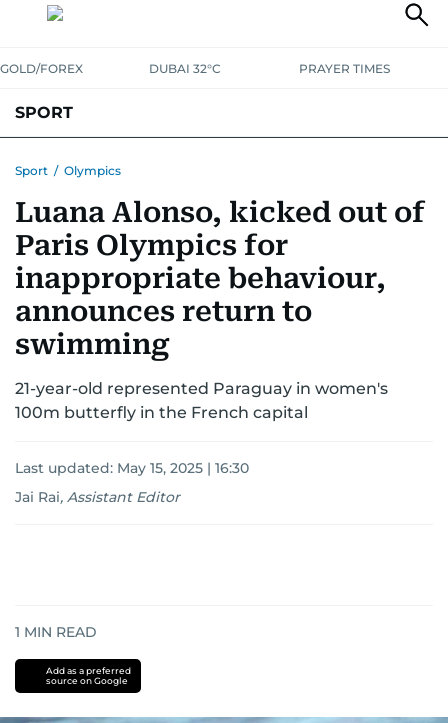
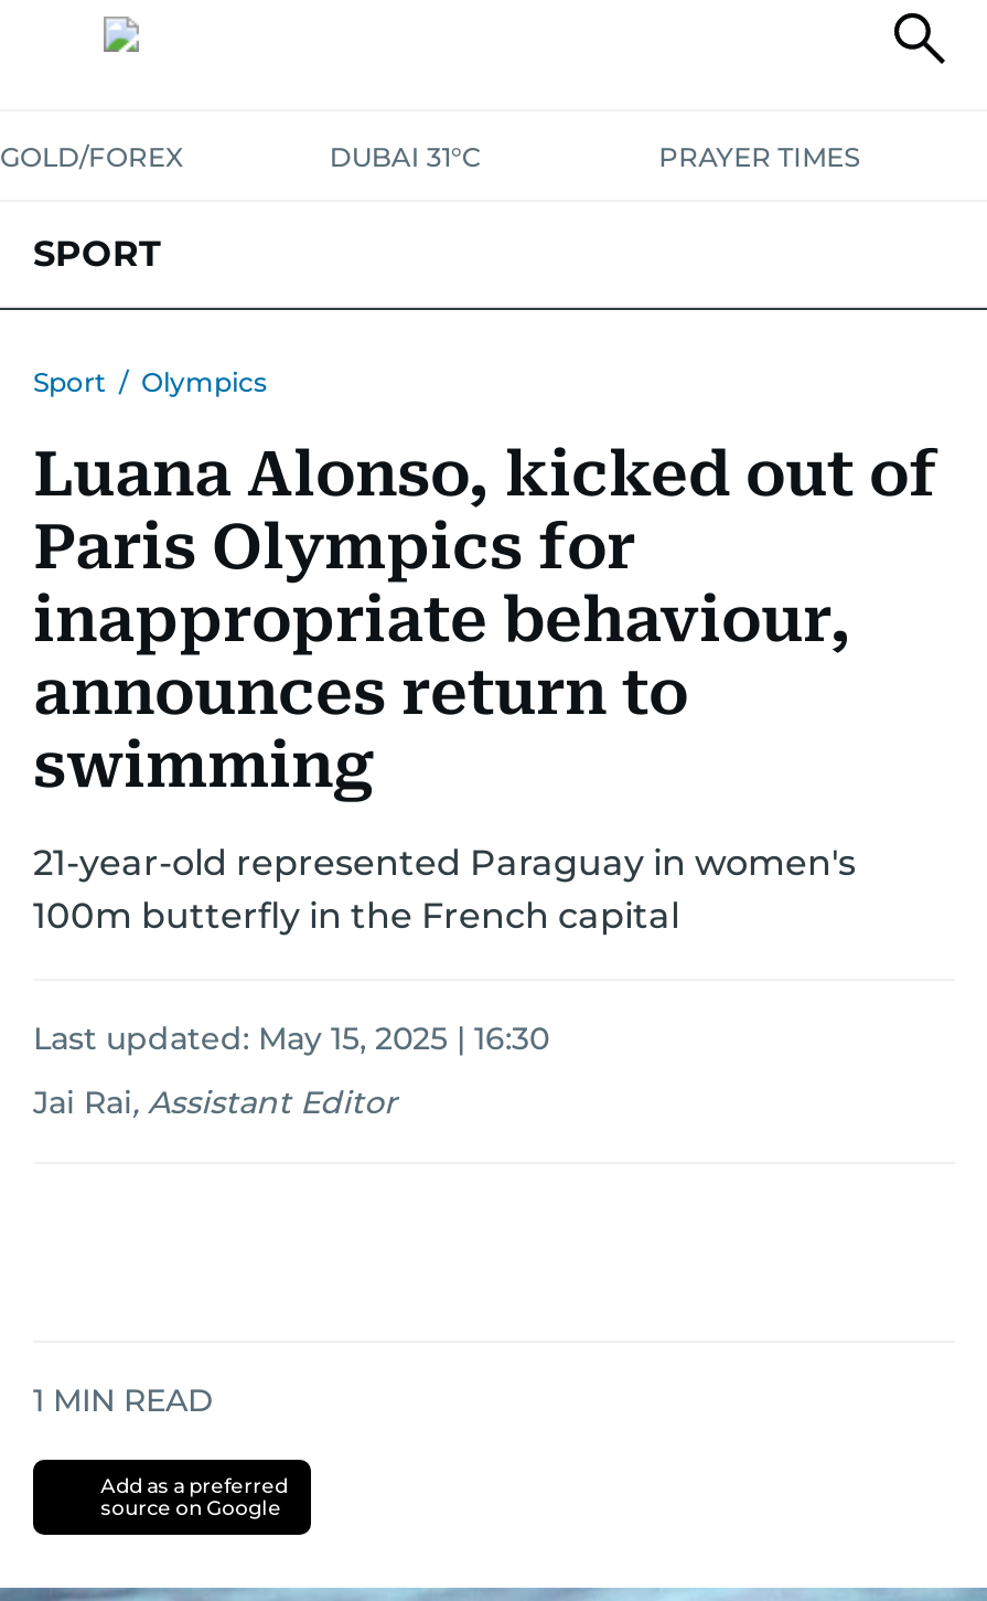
[149,61,221,76] DUBAI 32°C -> [329,140,481,173] DUBAI 31°C

